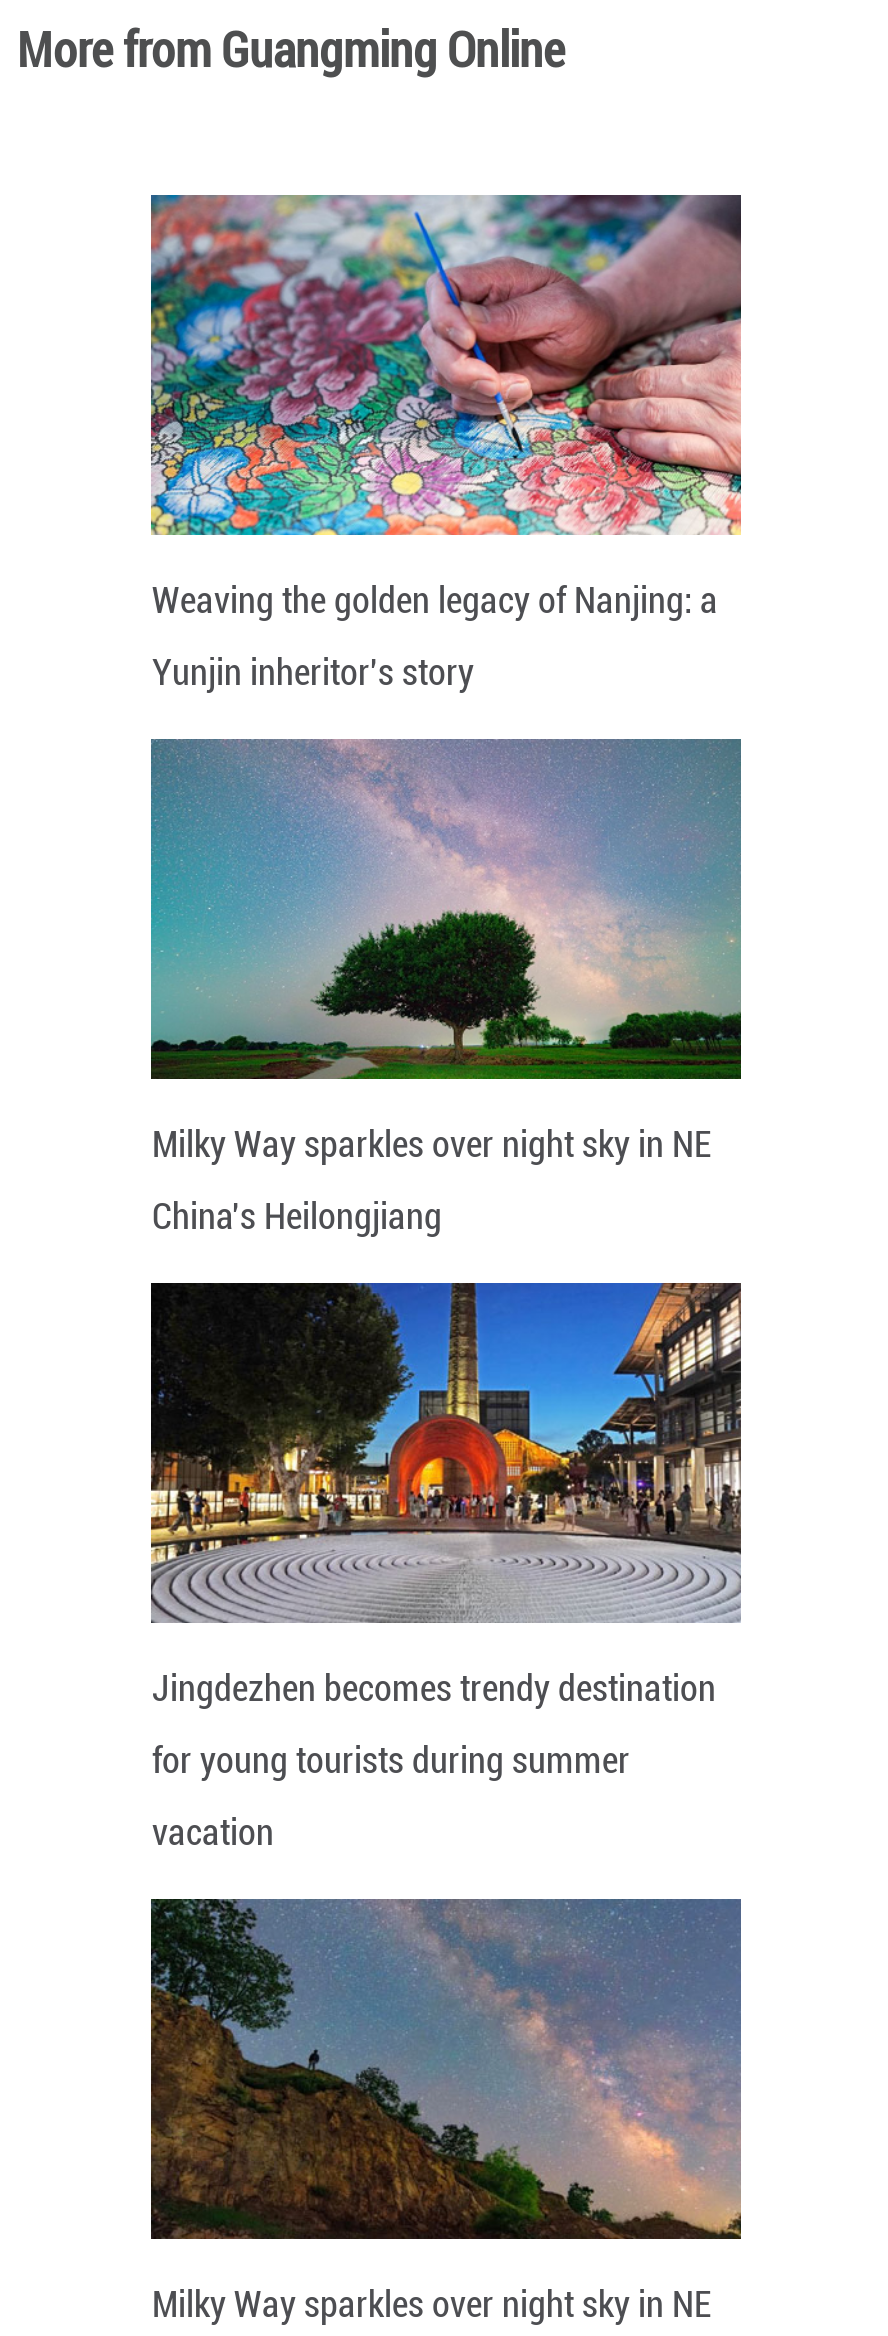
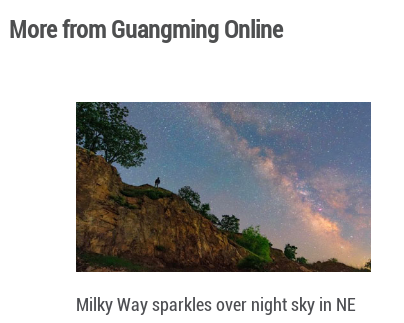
[149,193,743,693] [image] | Weaving the golden legacy of Nanjing: a | Yunjin inheritor's story -> none
[149,737,743,1237] [image] | Milky Way sparkles over night sky in NE | China's Heilongjiang -> none
[149,1281,743,1853] [image] | Jingdezhen becomes trendy destination | for young tourists during summer | vacation -> none

